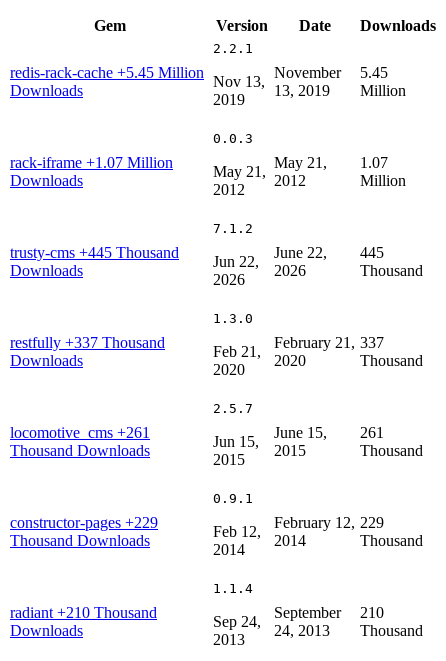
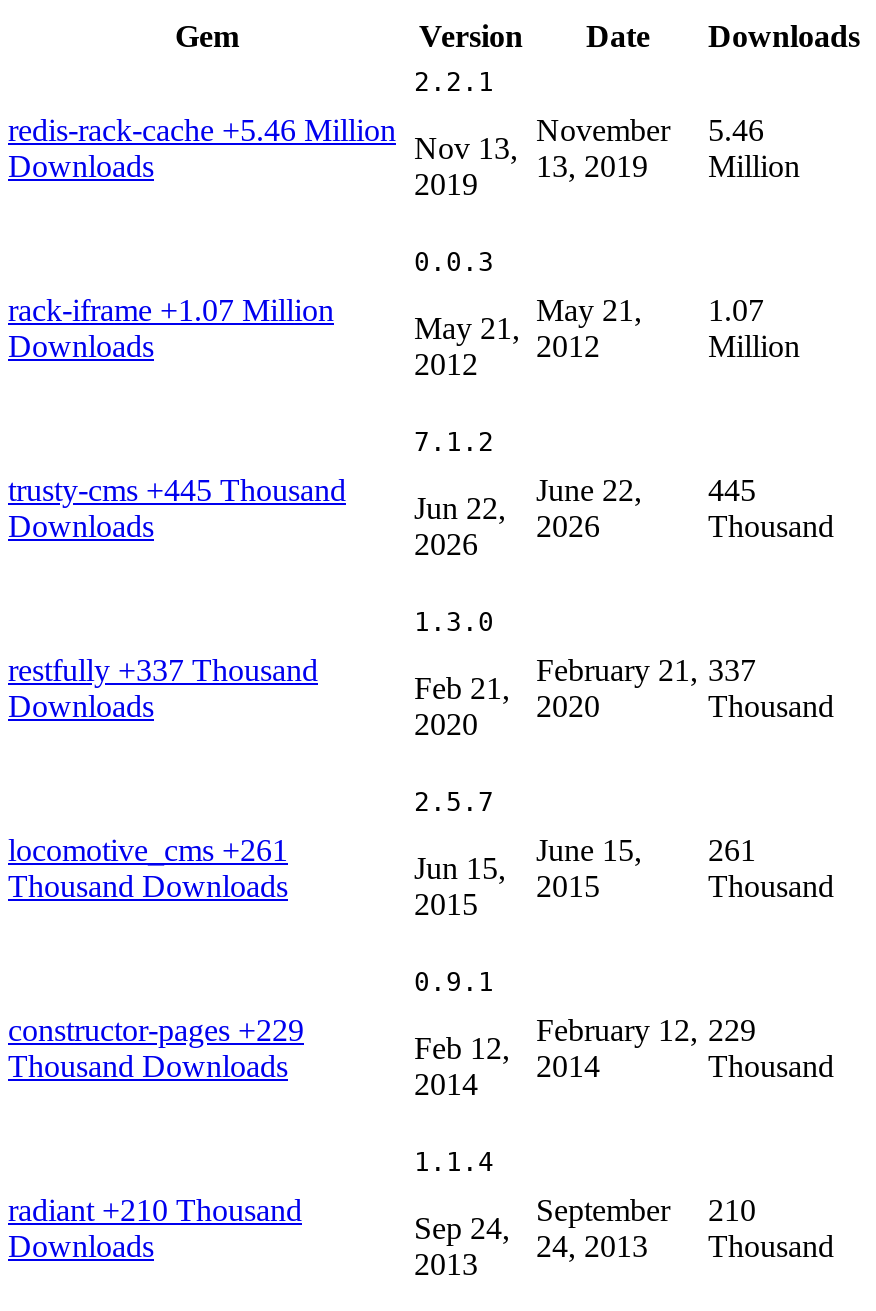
[10,64,204,81] redis-rack-cache +5.45 Million -> [8,113,396,147] redis-rack-cache +5.46 Million
[274,64,388,81] November 5.45 -> [536,113,764,147] November 5.46

